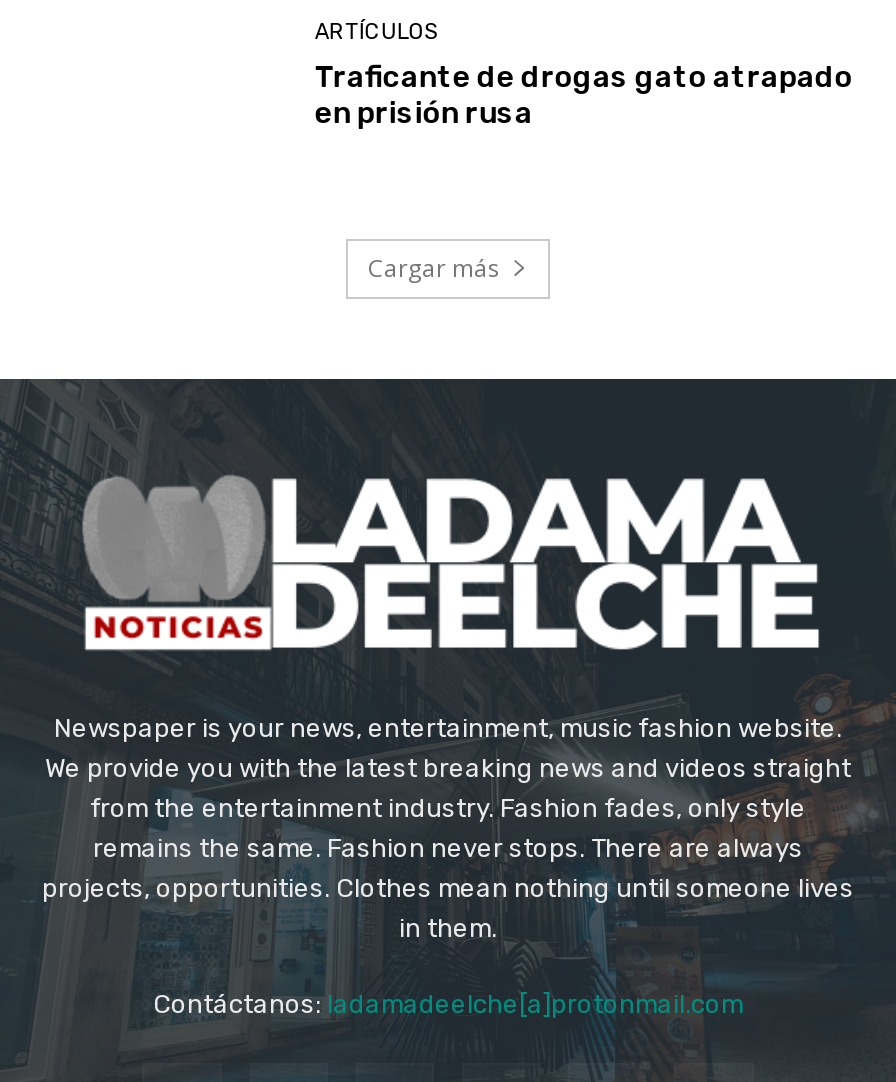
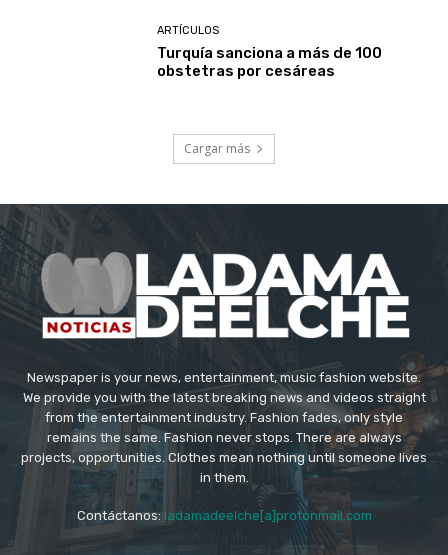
[315,60,853,132] Traficante de drogas gato atrapado | en prisión rusa -> [157,44,382,80] Turquía sanciona a más de 100 | obstetras por cesáreas

